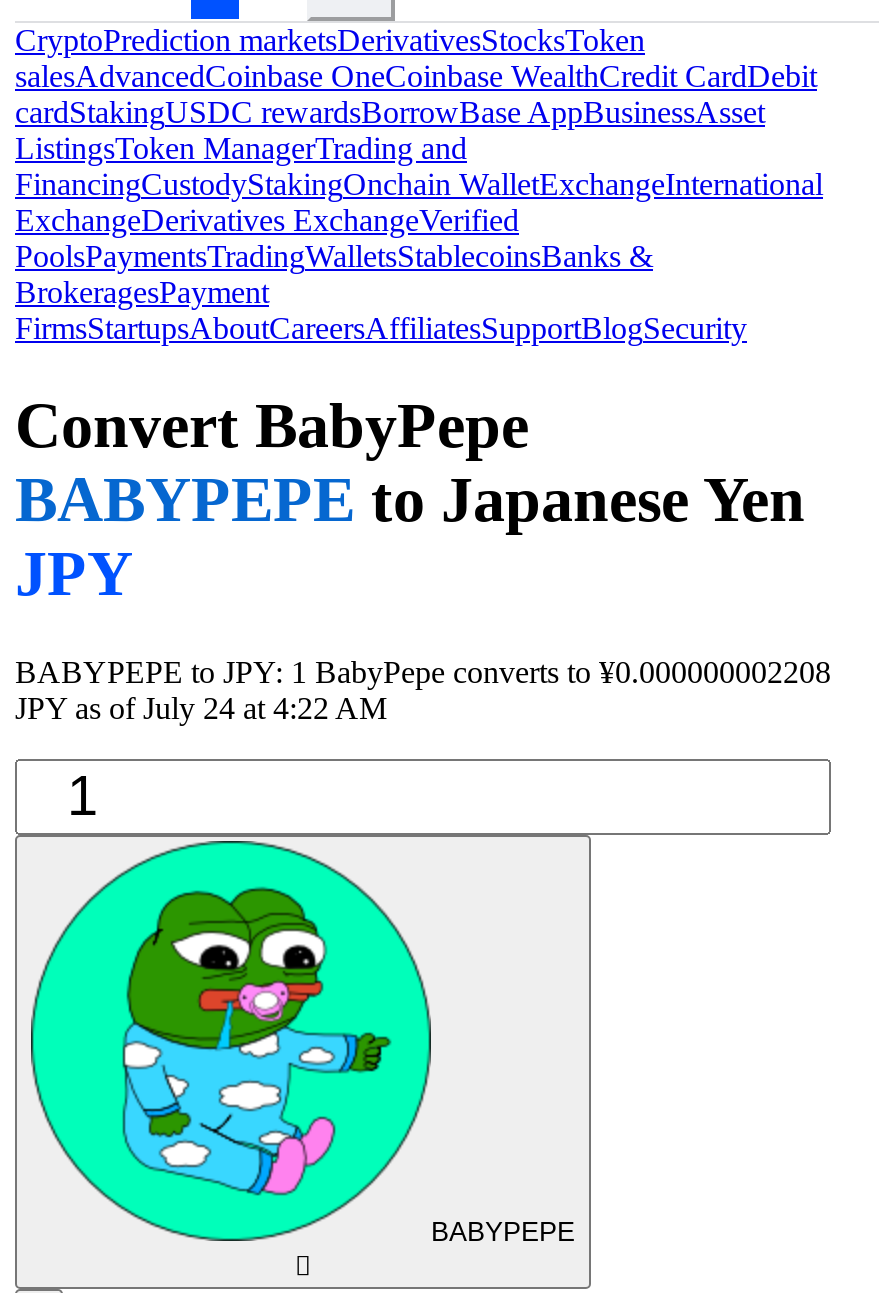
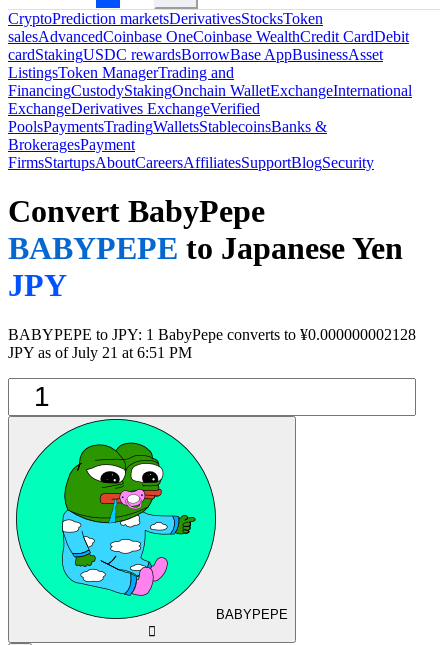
[15,655,831,689] BABYPEPE to JPY: 1 BabyPepe converts to ¥0.000000002208 -> [8,326,416,343] BABYPEPE to JPY: 1 BabyPepe converts to ¥0.000000002128
[15,691,387,725] JPY as of July 24 at 4:22 AM -> [8,344,192,361] JPY as of July 21 at 6:51 PM

